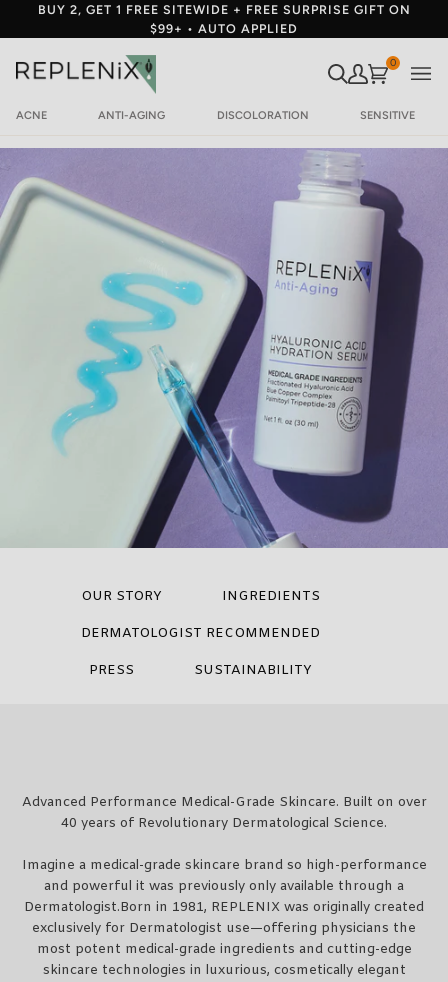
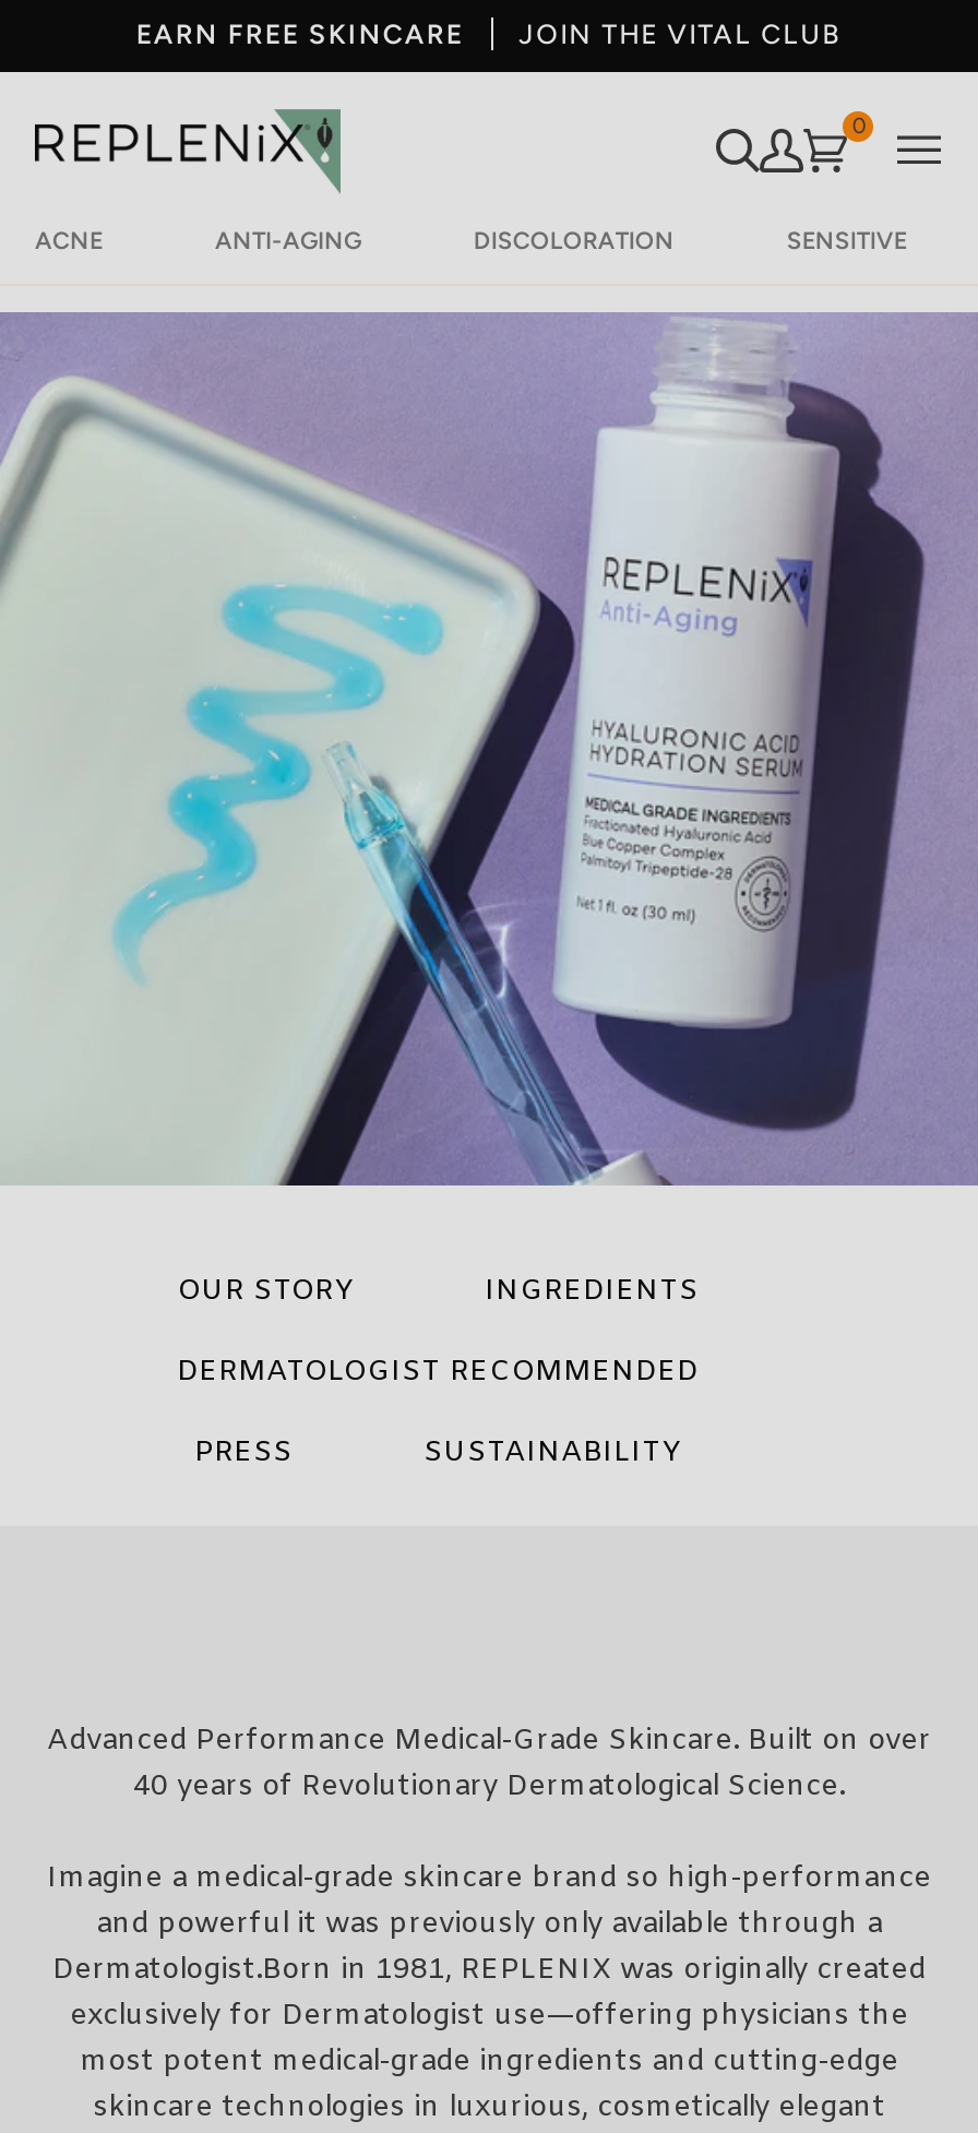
[37,2,410,36] BUY 2, GET 1 FREE SITEWIDE + FREE SURPRISE GIFT ON | $99+ • AUTO APPLIED -> [136,16,842,49] EARN FREE SKINCARE | JOIN THE VITAL CLUB

